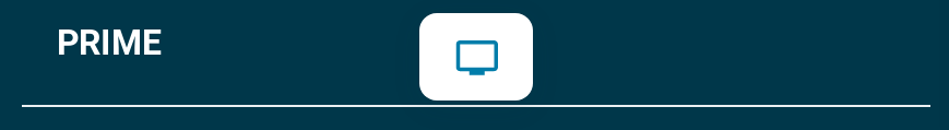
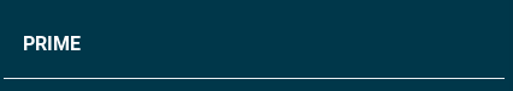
[417,10,535,102] [image] -> none

